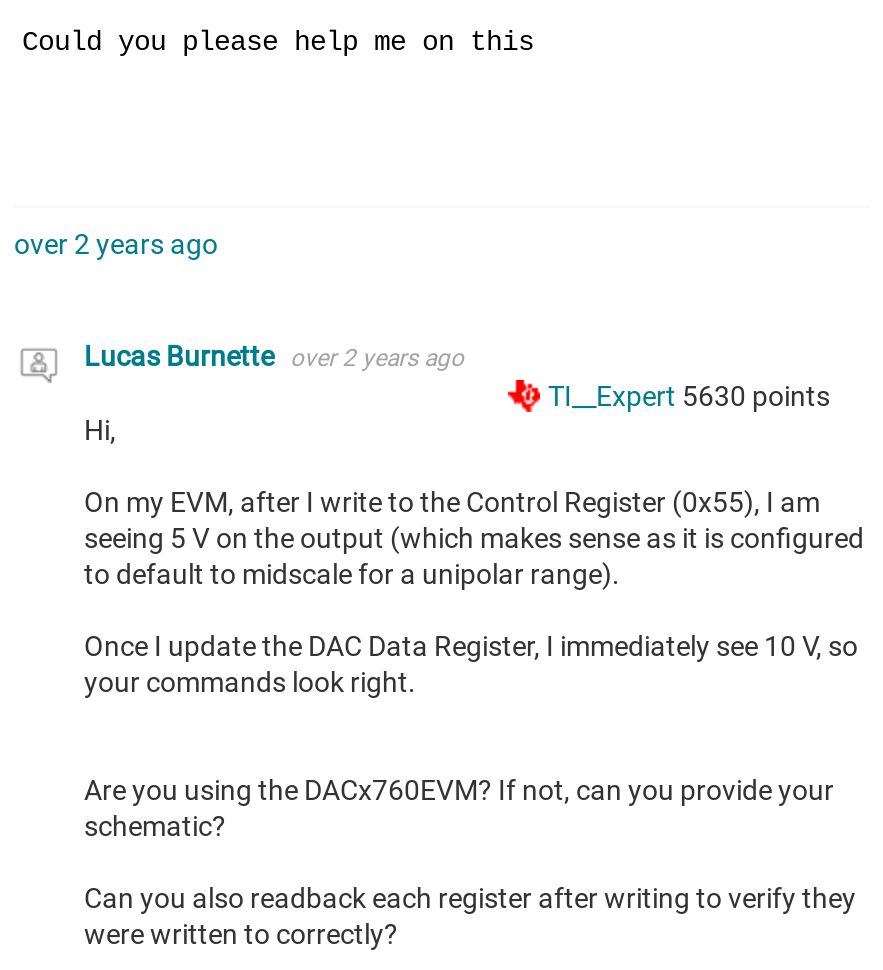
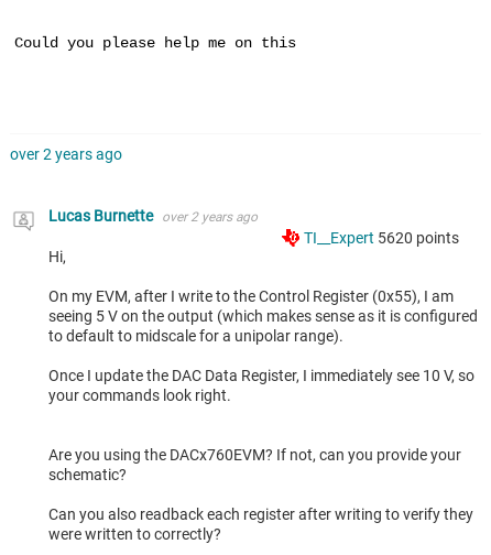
[548,381,830,413] TI__Expert 5630 points -> [304,229,459,247] TI__Expert 5620 points

